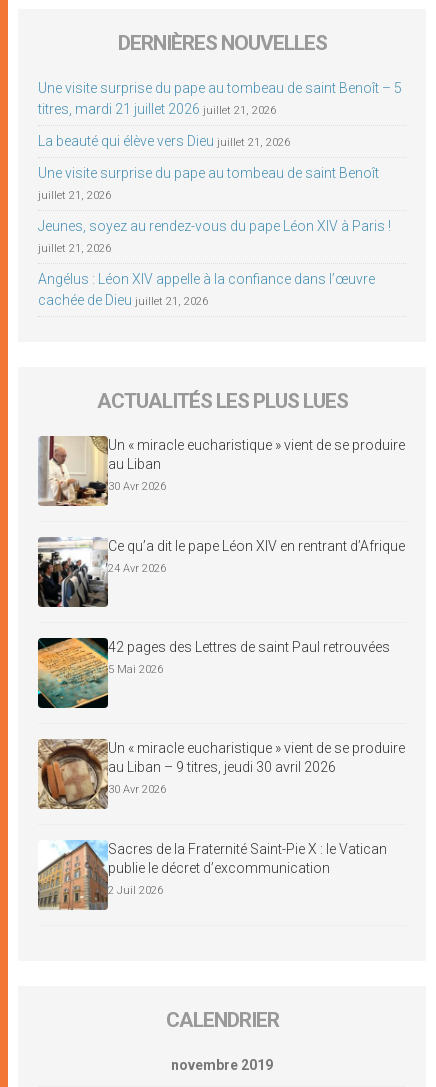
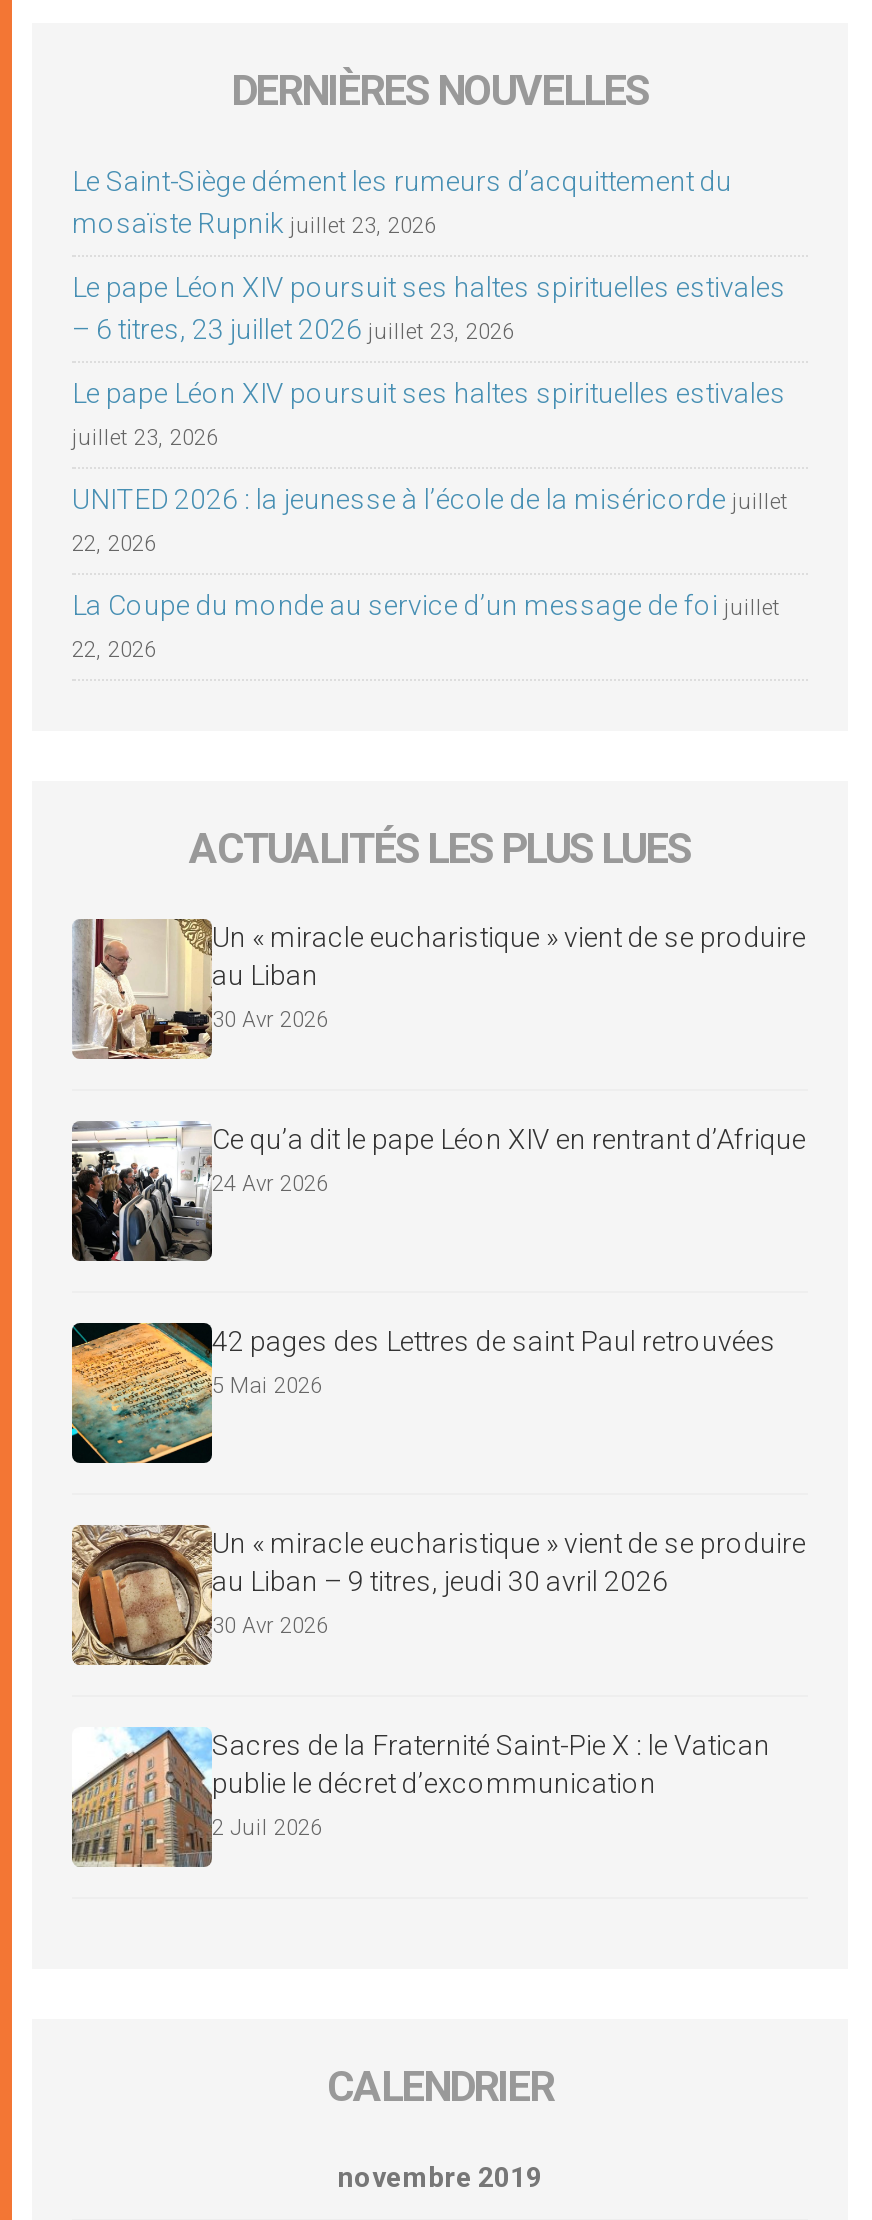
[38,80,402,308] Une visite surprise du pape au tombeau de saint Benoît – 5 | titres, mardi 21 juillet 2026 juillet 21, 2026 | La beauté qui élève vers Dieu juillet 21, 2026 | Une visite surprise du pape au tombeau de saint Benoît | juillet 21, 2026 | Jeunes, soyez au rendez-vous du pape Léon XIV à Paris ! | juillet 21, 2026 | Angélus : Léon XIV appelle à la confiance dans l’œuvre | cachée de Dieu juillet 21, 2026 -> [72,165,788,663] Le Saint-Siège dément les rumeurs d’acquittement du | mosaïste Rupnik juillet 23, 2026 | Le pape Léon XIV poursuit ses haltes spirituelles estivales | – 6 titres, 23 juillet 2026 juillet 23, 2026 | Le pape Léon XIV poursuit ses haltes spirituelles estivales | juillet 23, 2026 | UNITED 2026 : la jeunesse à l’école de la miséricorde juillet | 22, 2026 | La Coupe du monde au service d’un message de foi juillet | 22, 2026

